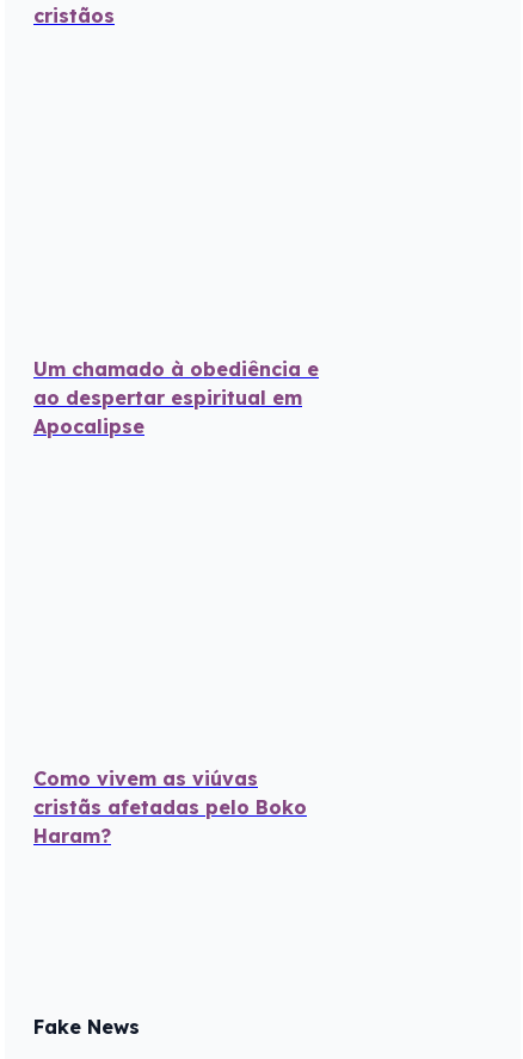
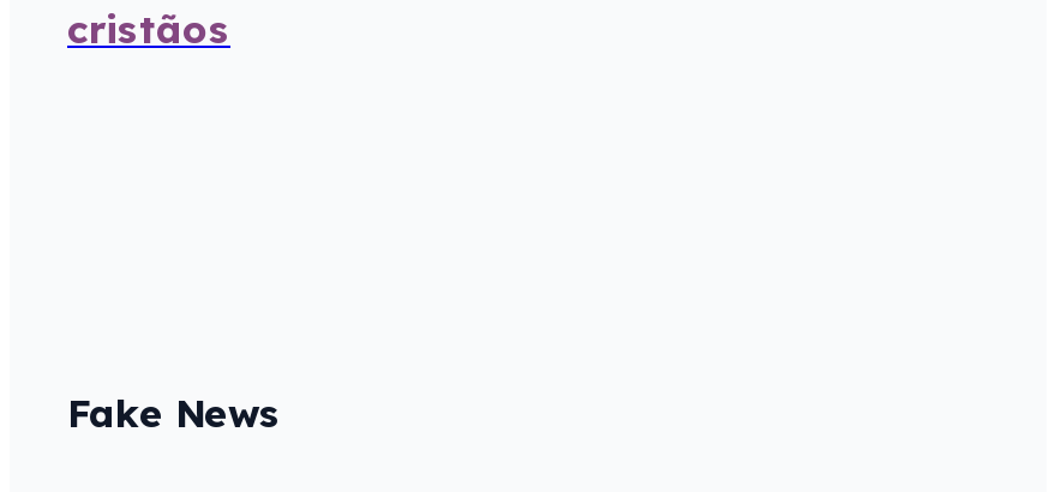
[33,356,319,438] Um chamado à obediência e | ao despertar espiritual em | Apocalipse -> none
[33,767,307,848] Como vivem as viúvas | cristãs afetadas pelo Boko | Haram? -> none

